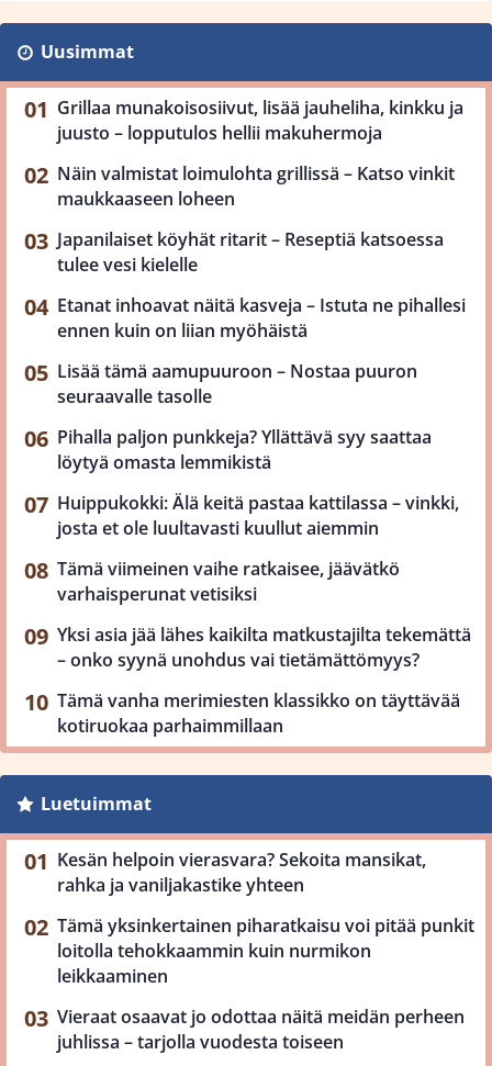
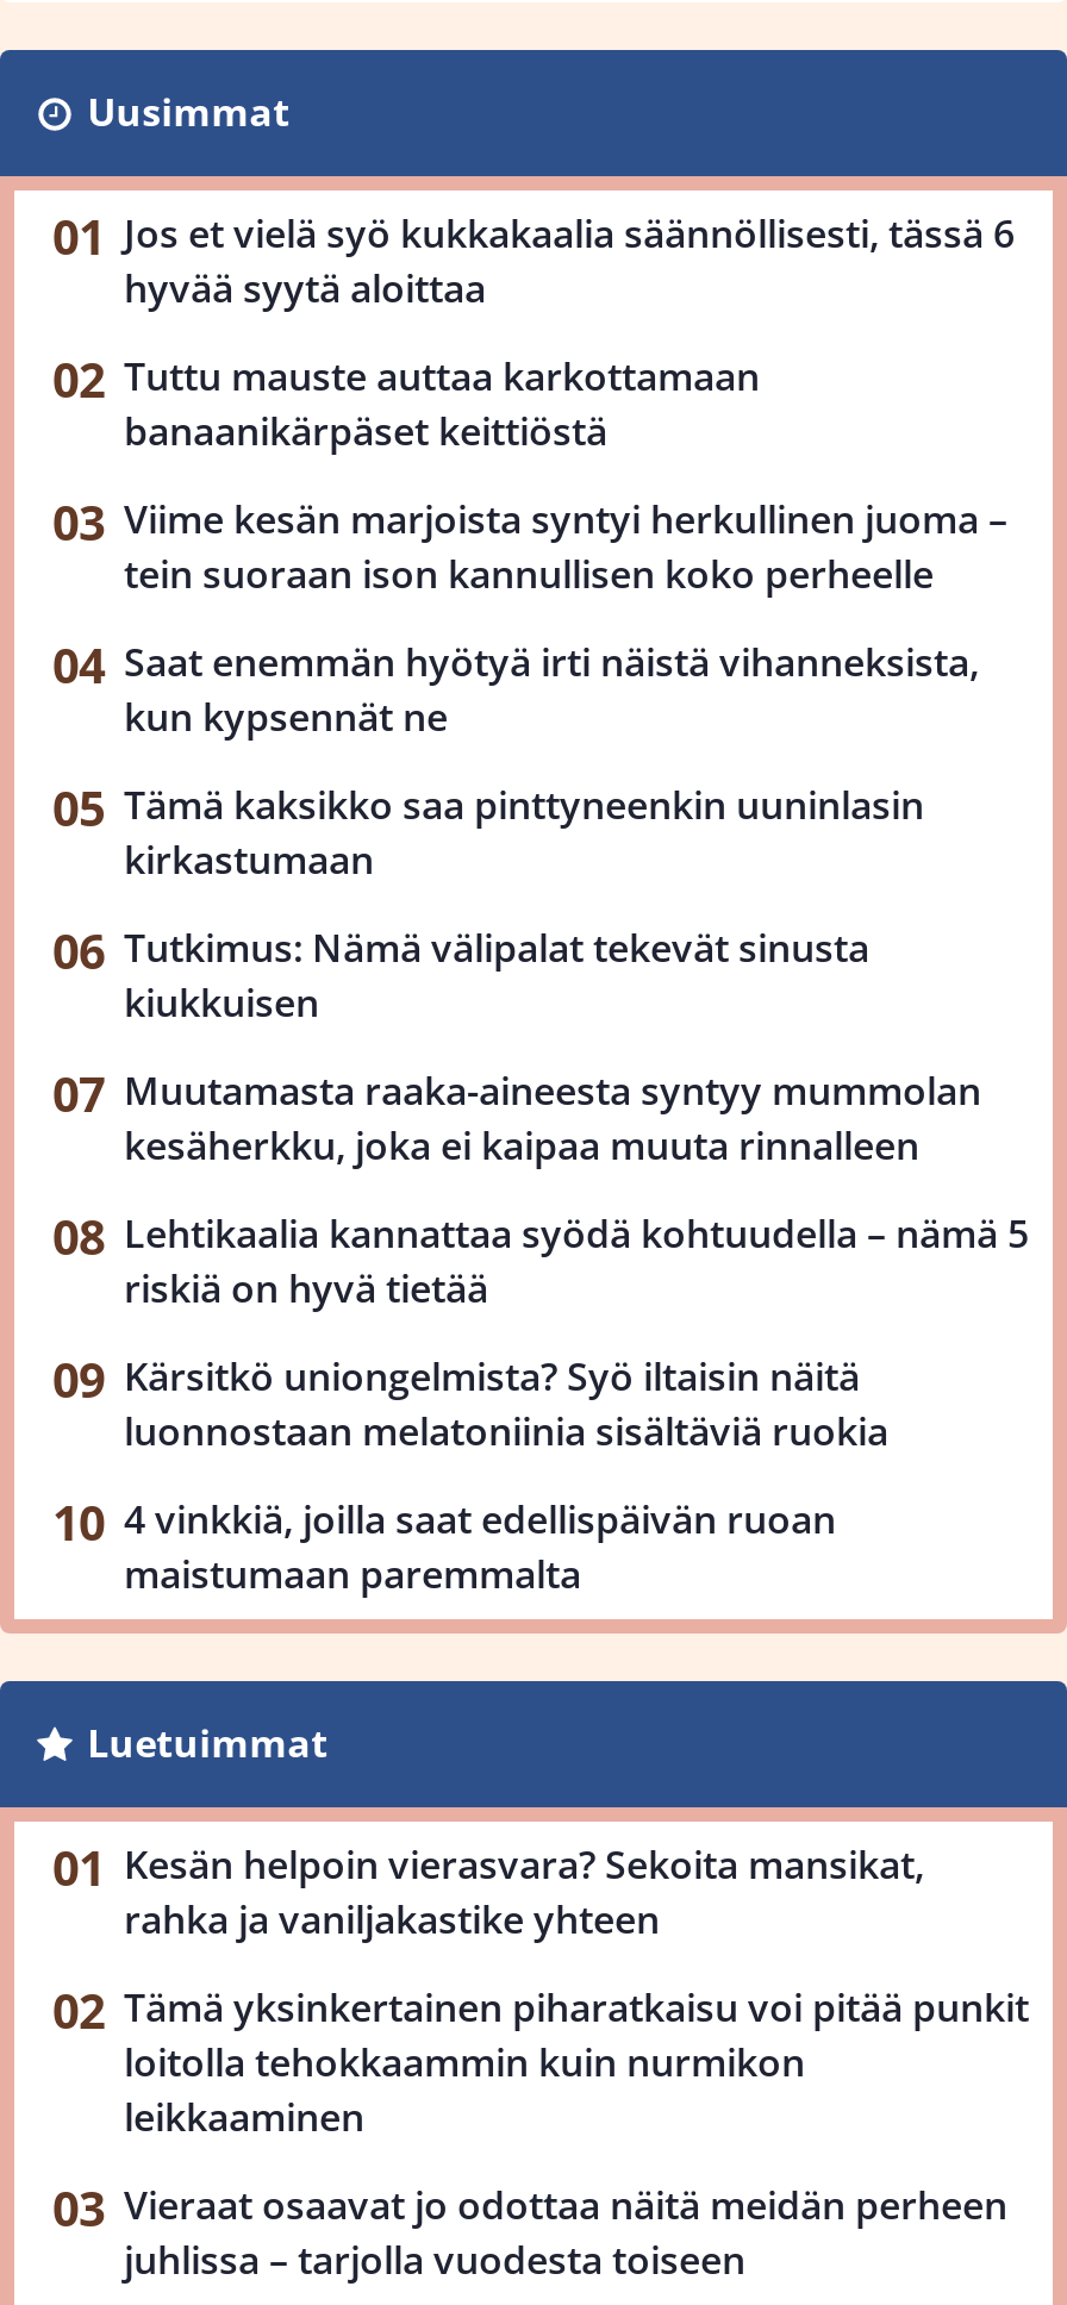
[57,95,463,145] Grillaa munakoisosiivut, lisää jauheliha, kinkku ja | juusto – lopputulos hellii makuhermoja -> [124,207,1015,314] Jos et vielä syö kukkakaalia säännöllisesti, tässä 6 | hyvää syytä aloittaa
[57,161,455,211] Näin valmistat loimulohta grillissä – Katso vinkit | maukkaaseen loheen -> [124,350,760,457] Tuttu mauste auttaa karkottamaan | banaanikärpäset keittiöstä
[57,227,444,276] Japanilaiset köyhät ritarit – Reseptiä katsoessa | tulee vesi kielelle -> [124,492,1007,600] Viime kesän marjoista syntyi herkullinen juoma – | tein suoraan ison kannullisen koko perheelle
[57,293,466,342] Etanat inhoavat näitä kasveja – Istuta ne pihallesi | ennen kuin on liian myöhäistä -> [124,635,979,742] Saat enemmän hyötyä irti näistä vihanneksista, | kun kypsennät ne
[57,359,417,408] Lisää tämä aamupuuroon – Nostaa puuron | seuraavalle tasolle -> [124,778,924,885] Tämä kaksikko saa pinttyneenkin uuninlasin | kirkastumaan
[57,425,432,474] Pihalla paljon punkkeja? Yllättävä syy saattaa | löytyä omasta lemmikistä -> [124,921,869,1028] Tutkimus: Nämä välipalat tekevät sinusta | kiukkuisen
[57,491,459,540] Huippukokki: Älä keitä pastaa kattilassa – vinkki, | josta et ole luultavasti kuullut aiemmin -> [124,1064,981,1171] Muutamasta raaka-aineesta syntyy mummolan | kesäherkku, joka ei kaipaa muuta rinnalleen
[57,556,400,606] Tämä viimeinen vaihe ratkaisee, jäävätkö | varhaisperunat vetisiksi -> [124,1207,1029,1314] Lehtikaalia kannattaa syödä kohtuudella – nämä 5 | riskiä on hyvä tietää
[57,622,471,672] Yksi asia jää lähes kaikilta matkustajilta tekemättä | – onko syynä unohdus vai tietämättömyys? -> [124,1350,888,1457] Kärsitkö uniongelmista? Syö iltaisin näitä | luonnostaan melatoniinia sisältäviä ruokia
[57,688,460,738] Tämä vanha merimiesten klassikko on täyttävää | kotiruokaa parhaimmillaan -> [124,1493,836,1600] 4 vinkkiä, joilla saat edellispäivän ruoan | maistumaan paremmalta

